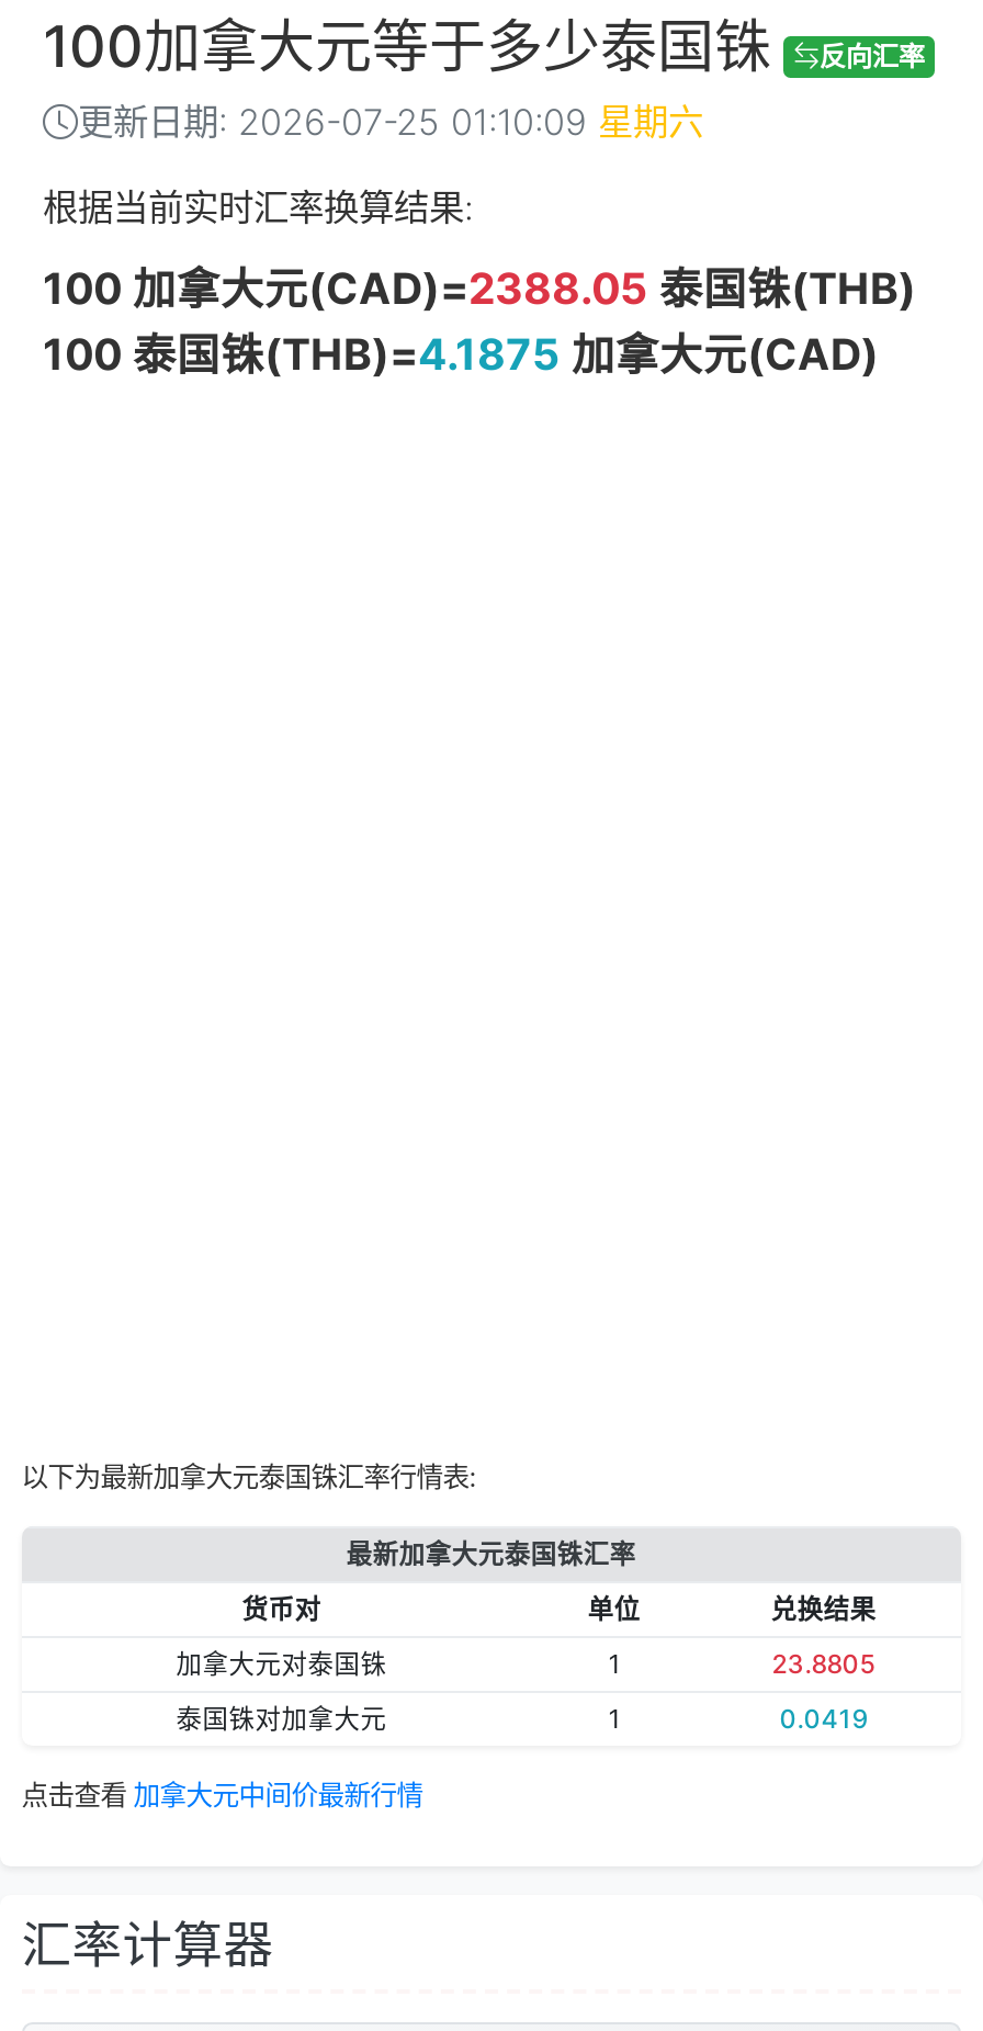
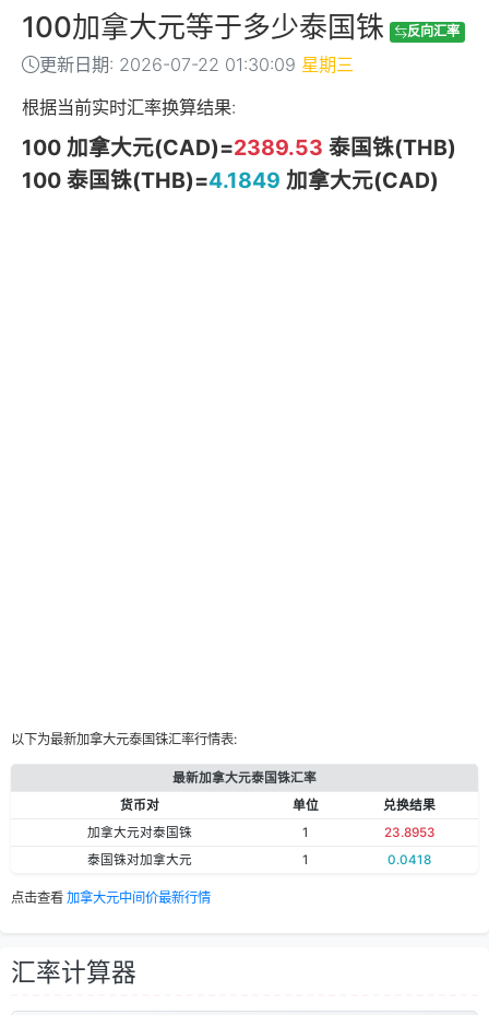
[78,100,703,144] 更新日期: 2026-07-25 01:10:09星期六 -> [39,54,353,75] 更新日期: 2026-07-22 01:30:09星期三
[43,262,916,315] 100 加拿大元(CAD)=2388.05泰国铢(THB) -> [21,134,456,161] 100 加拿大元(CAD)=2389.53泰国铢(THB)
[43,327,879,380] 100 泰国铢(THB)=4.1875加拿大元(CAD) -> [21,167,438,193] 100 泰国铢(THB)=4.1849加拿大元(CAD)
[772,1649,875,1680] 23.8805 -> [384,825,435,840] 23.8953
[779,1704,867,1735] 0.0419 -> [388,852,431,867] 0.0418

